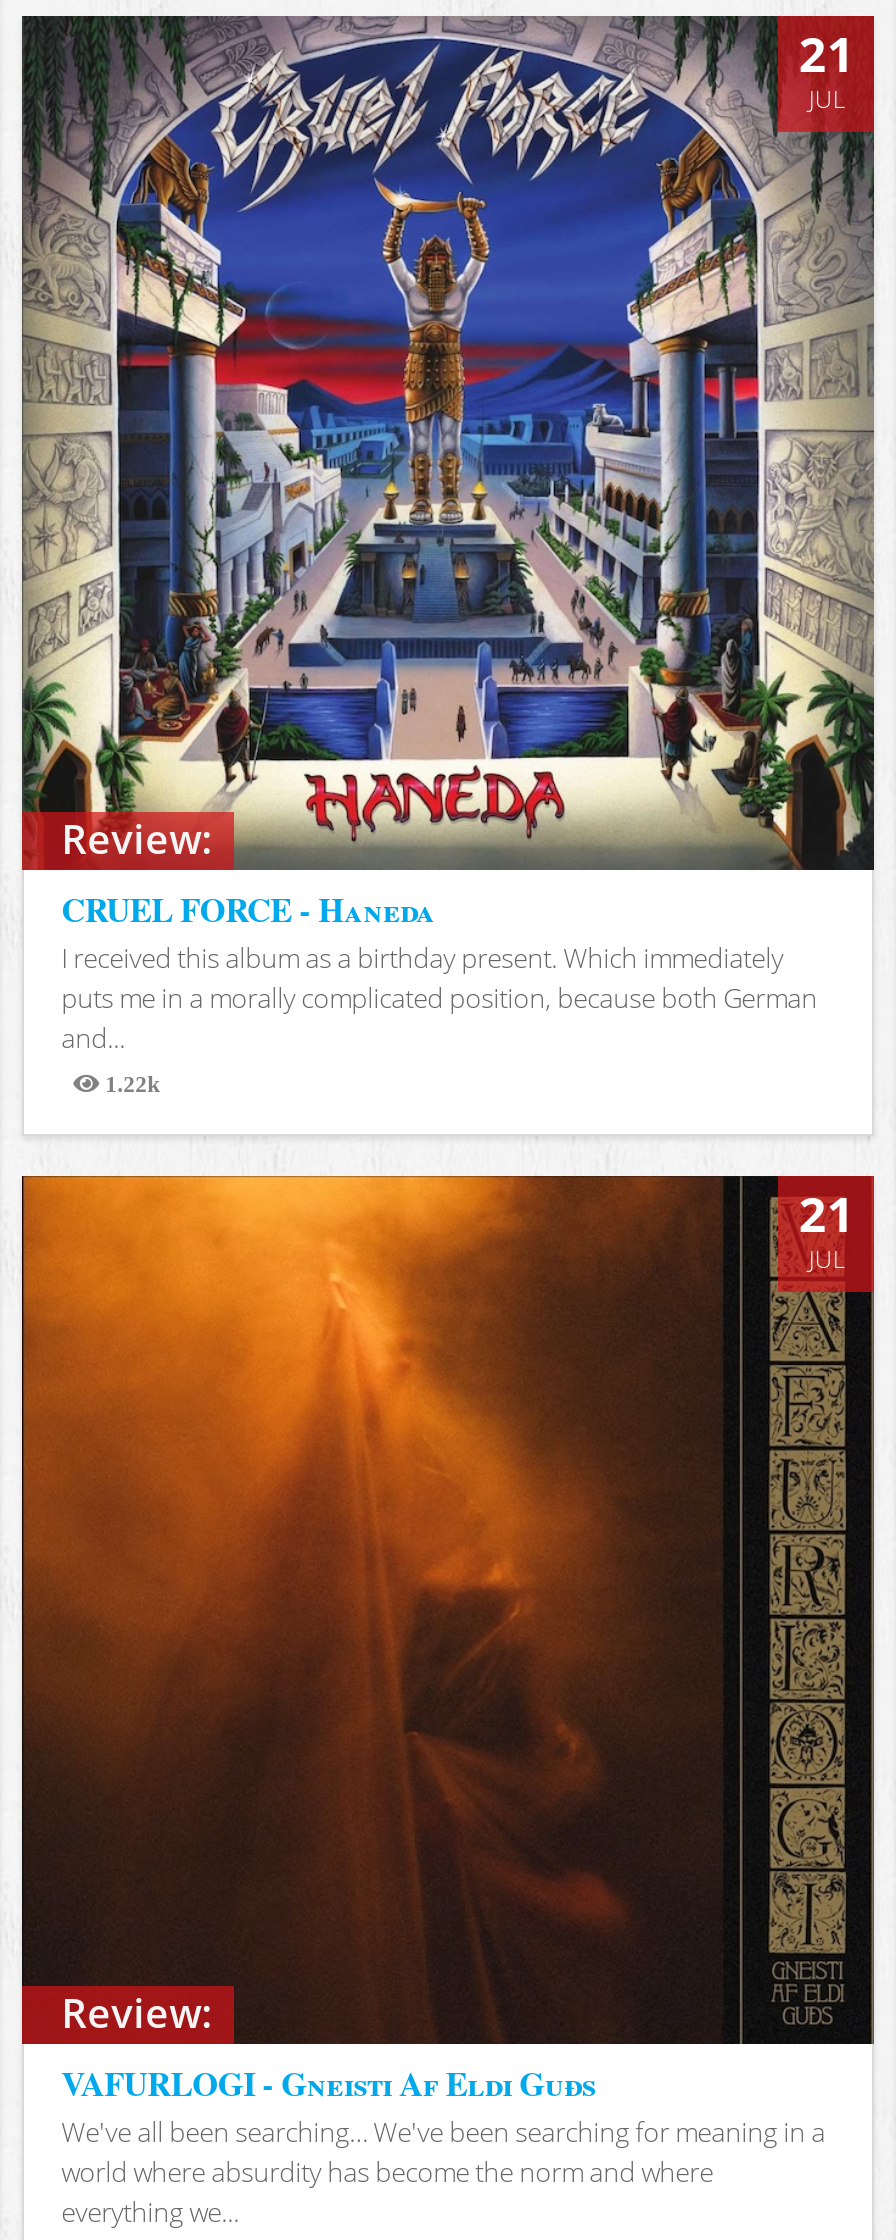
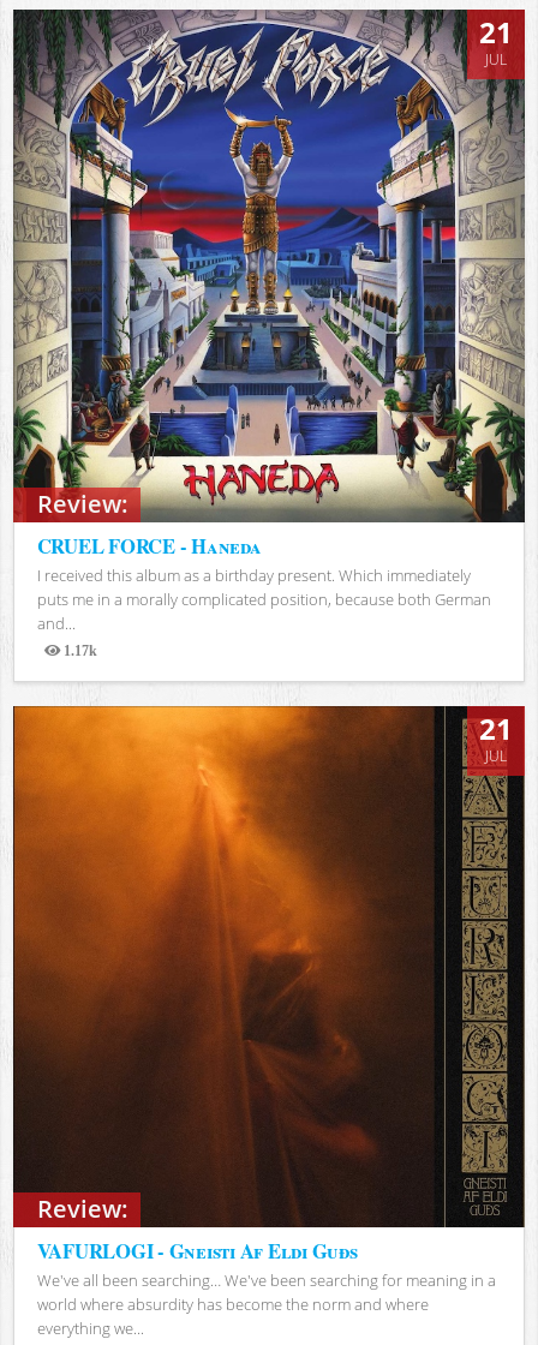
[99,1072,161,1094] 1.22k -> [60,644,97,657] 1.17k

